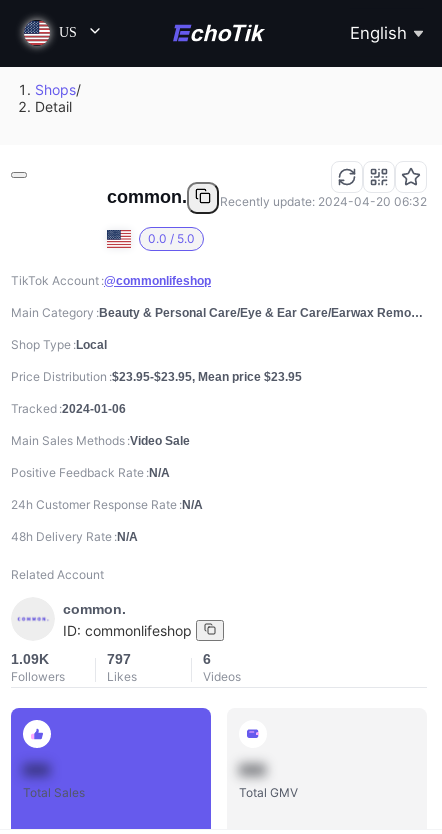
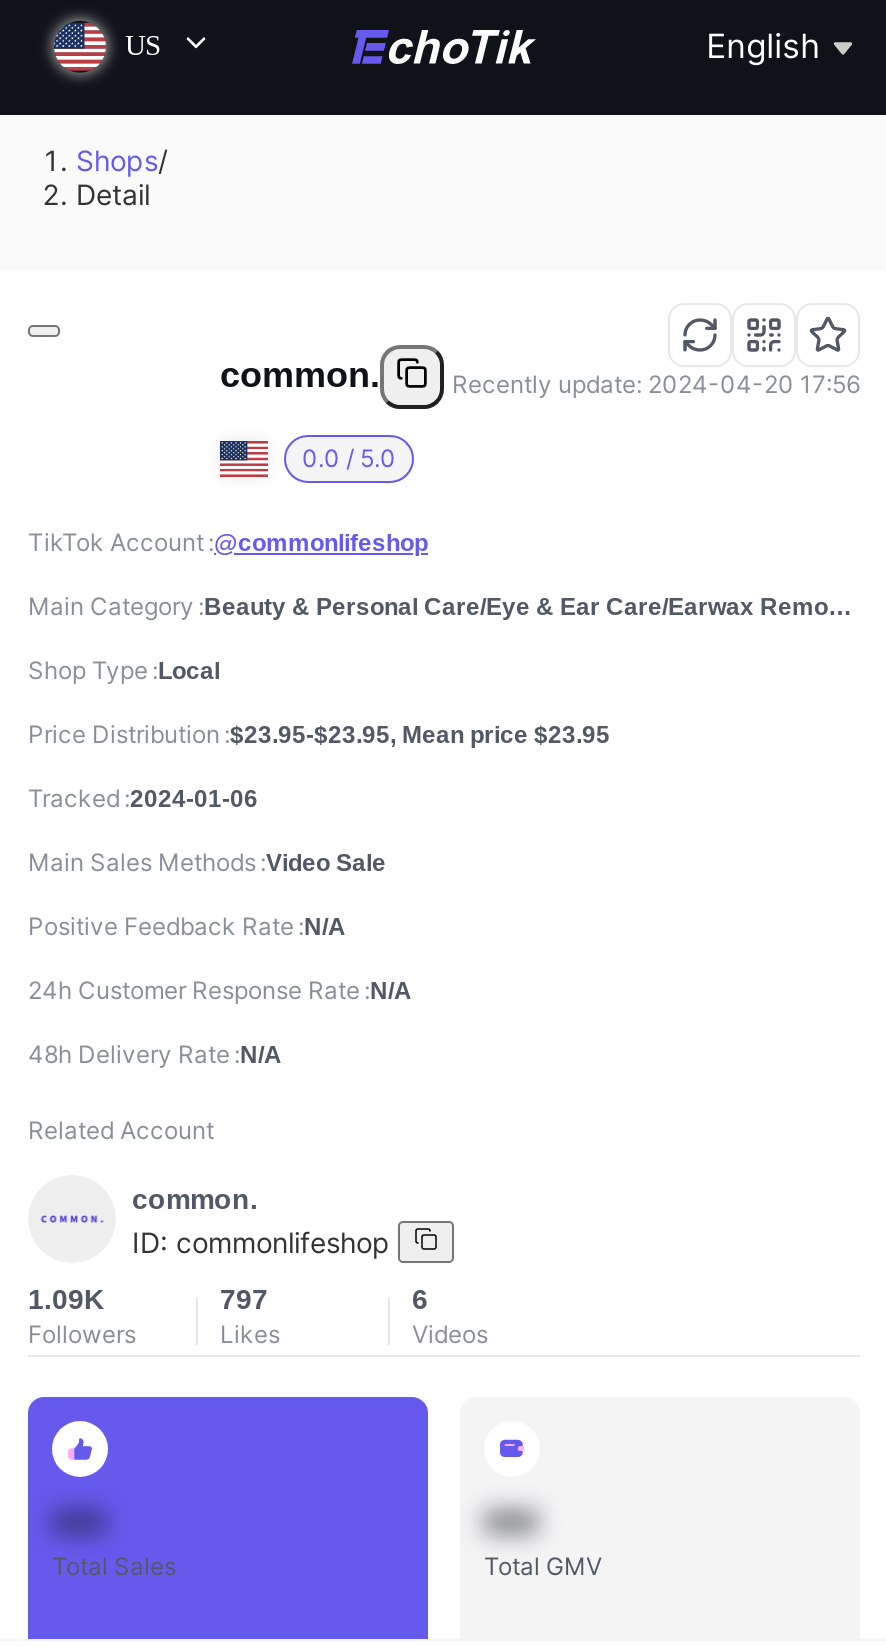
[220,194,427,209] Recently update: 2024-04-20 06:32 -> [452,370,860,400] Recently update: 2024-04-20 17:56

